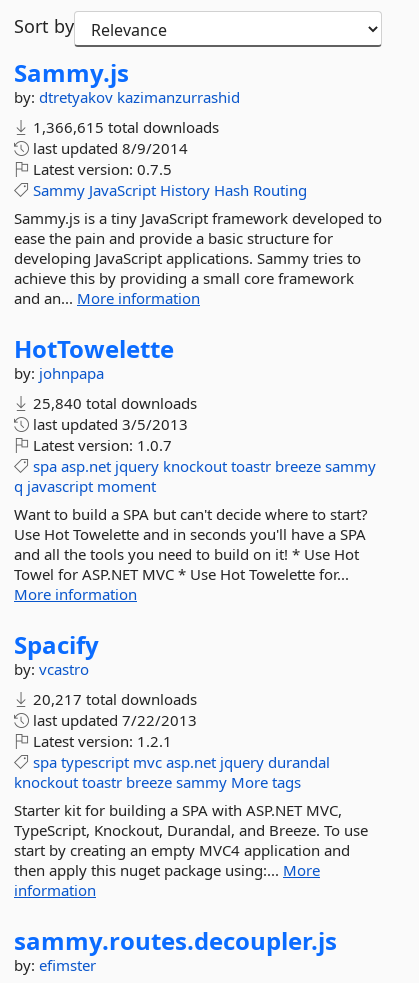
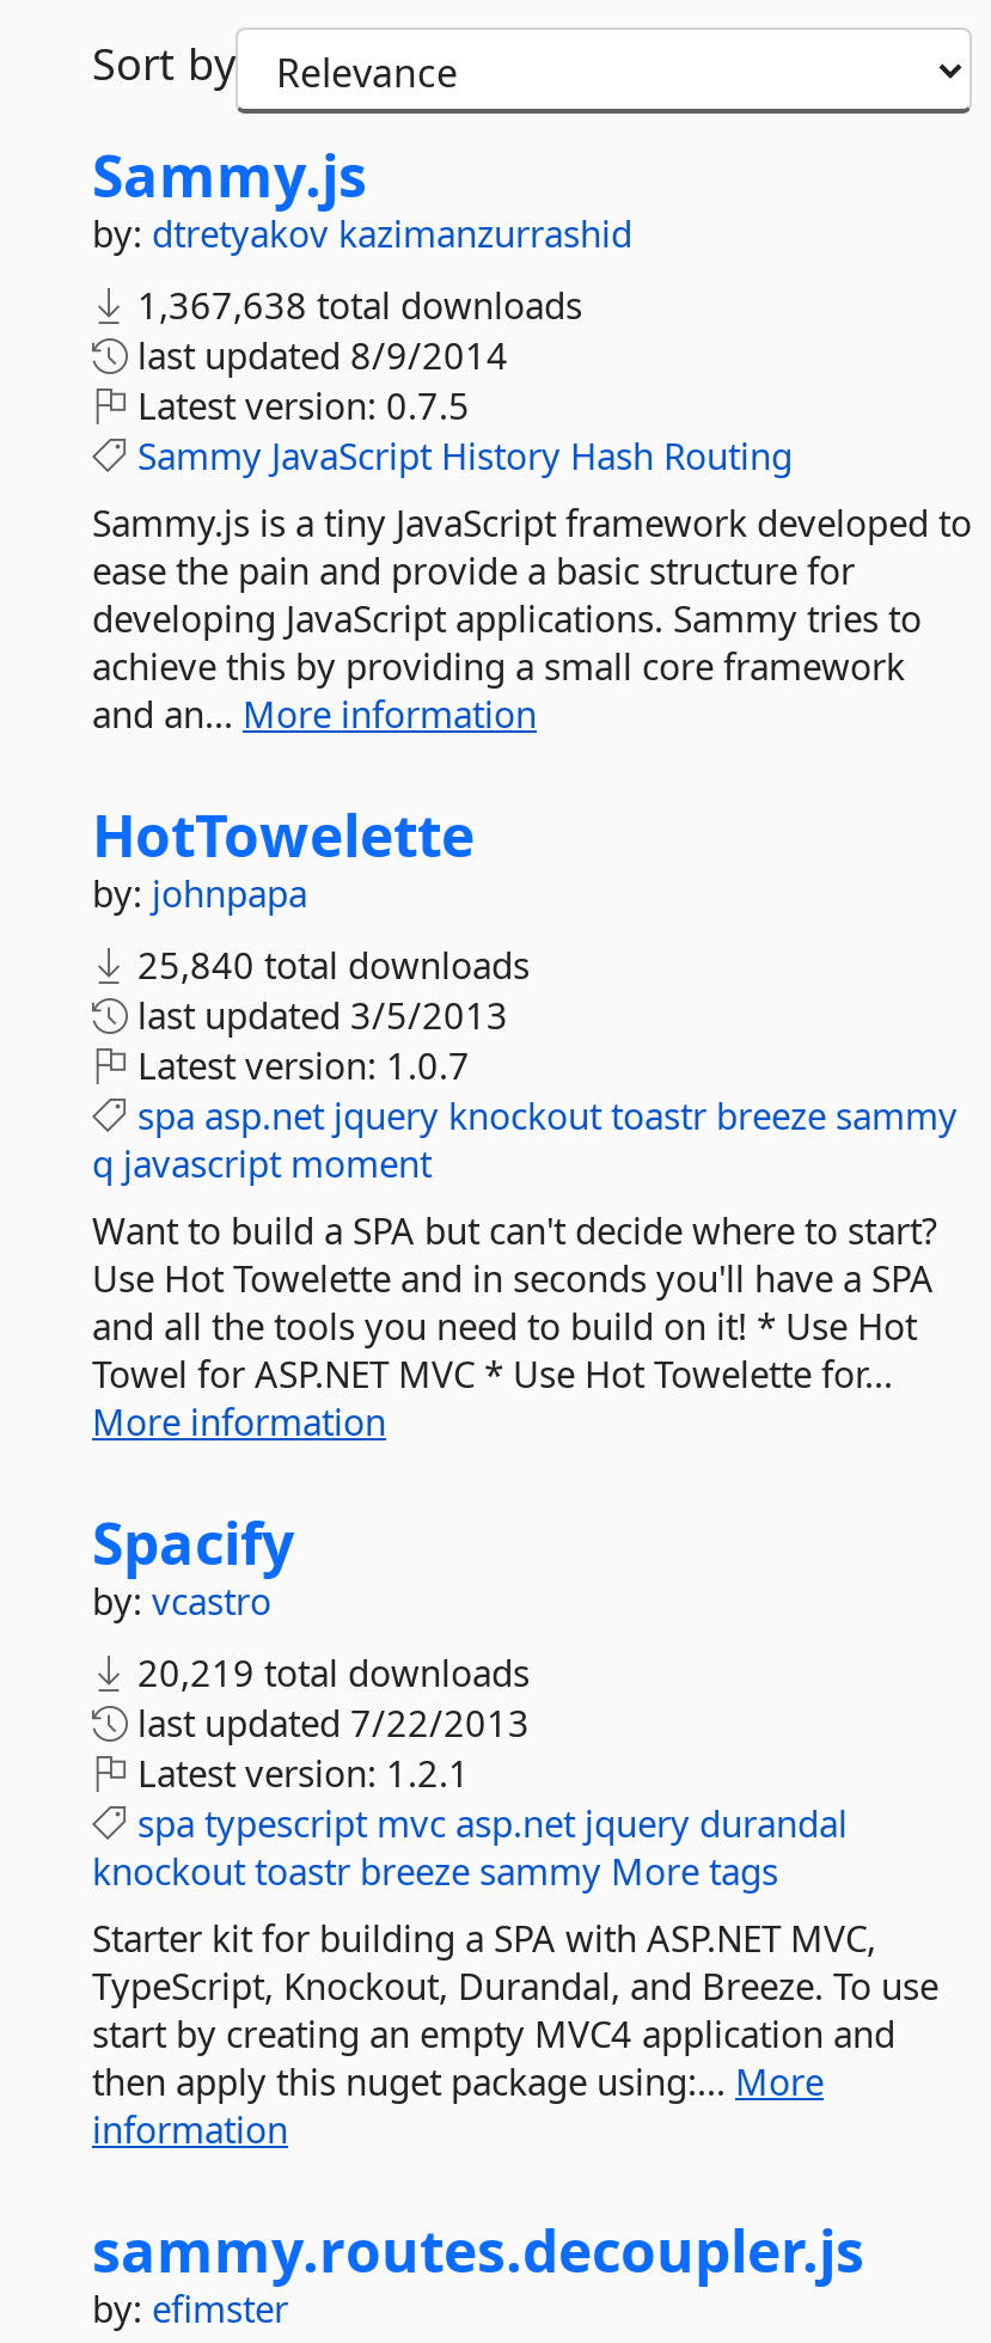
[29,117,219,137] 1,366,615 total downloads -> [128,281,582,329] 1,367,638 total downloads
[29,689,197,709] 20,217 total downloads -> [128,1648,530,1696] 20,219 total downloads

